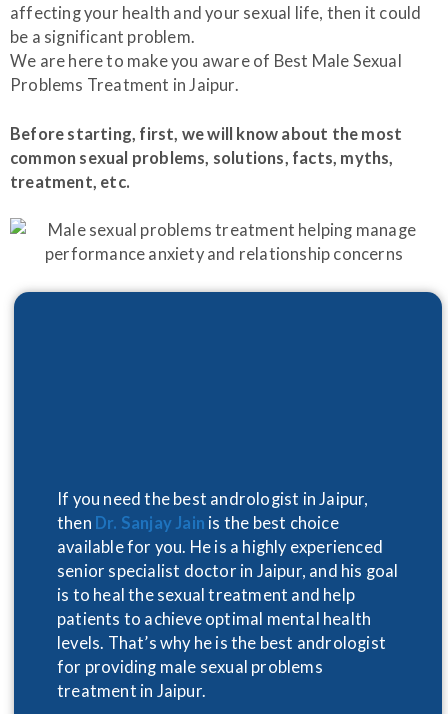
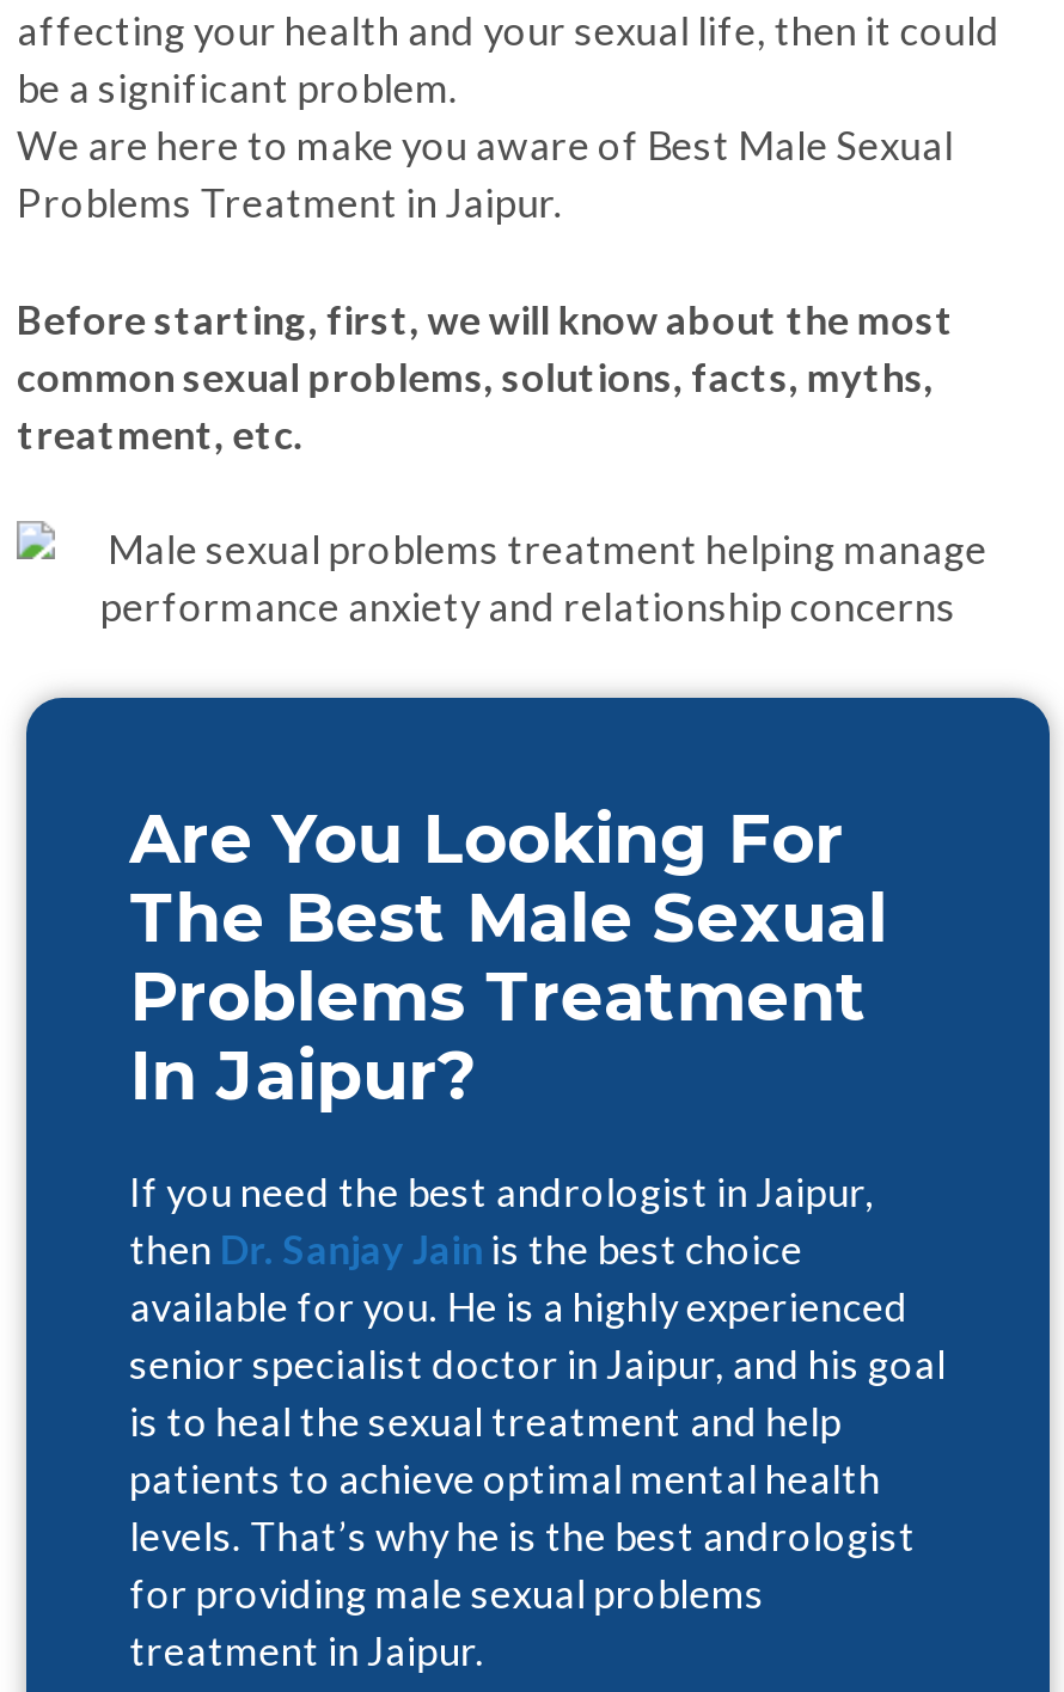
none -> [129,798,887,1116] Are You Looking For | The Best Male Sexual | Problems Treatment | In Jaipur?

